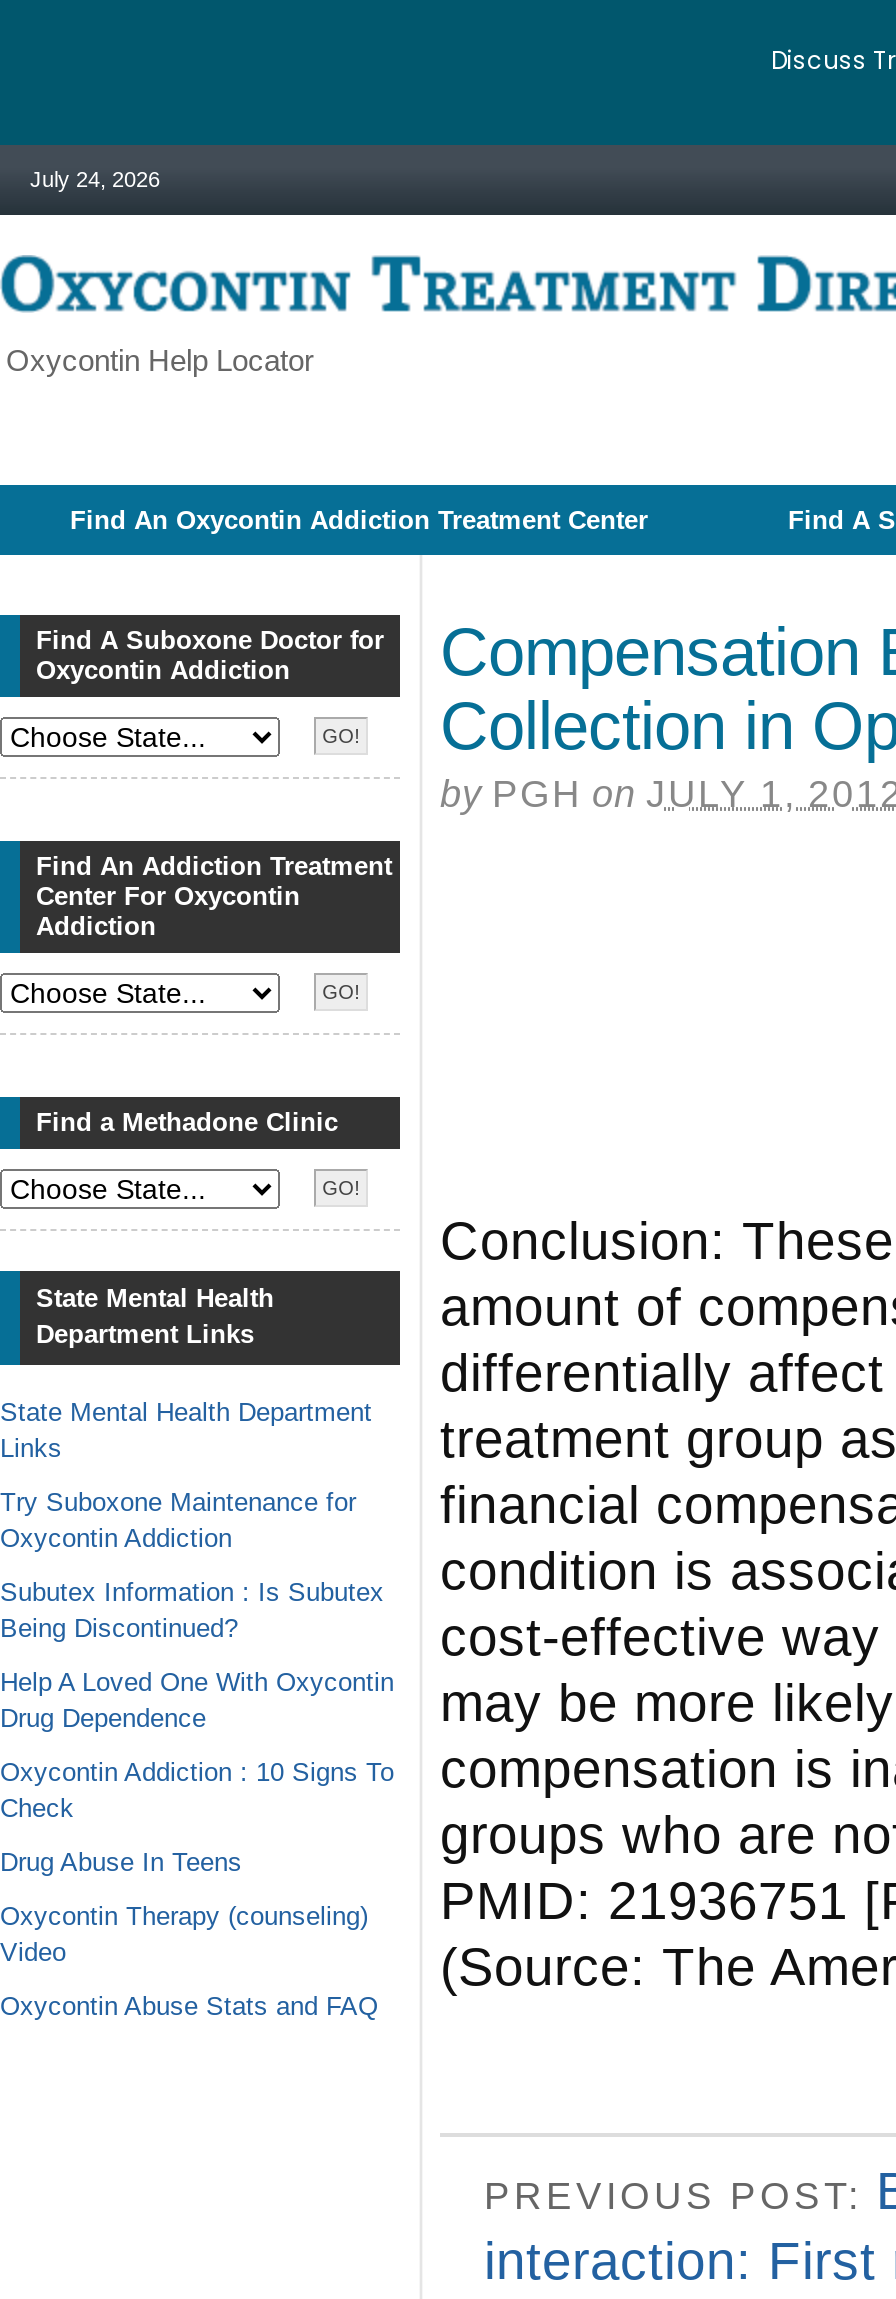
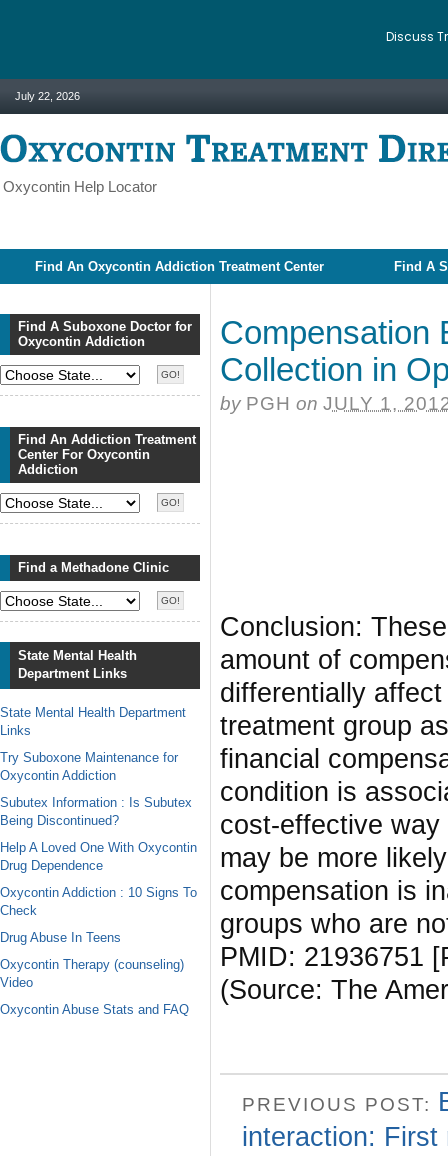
[30,167,160,191] July 24, 2026 -> [15,90,80,102] July 22, 2026

